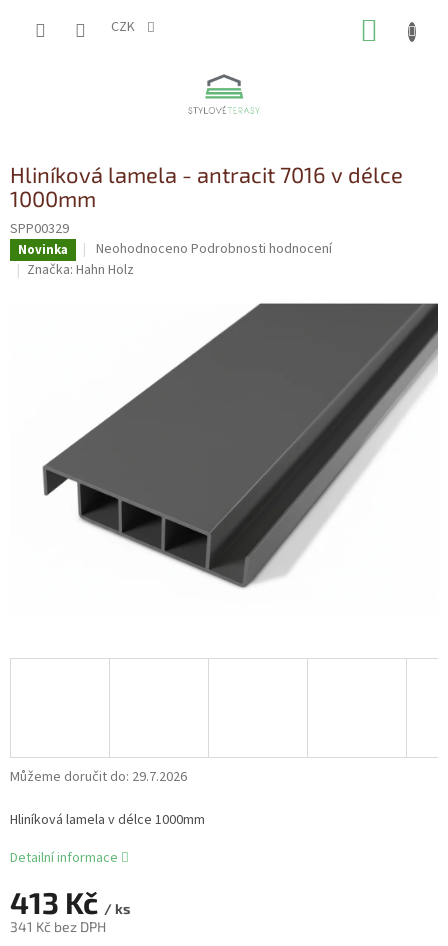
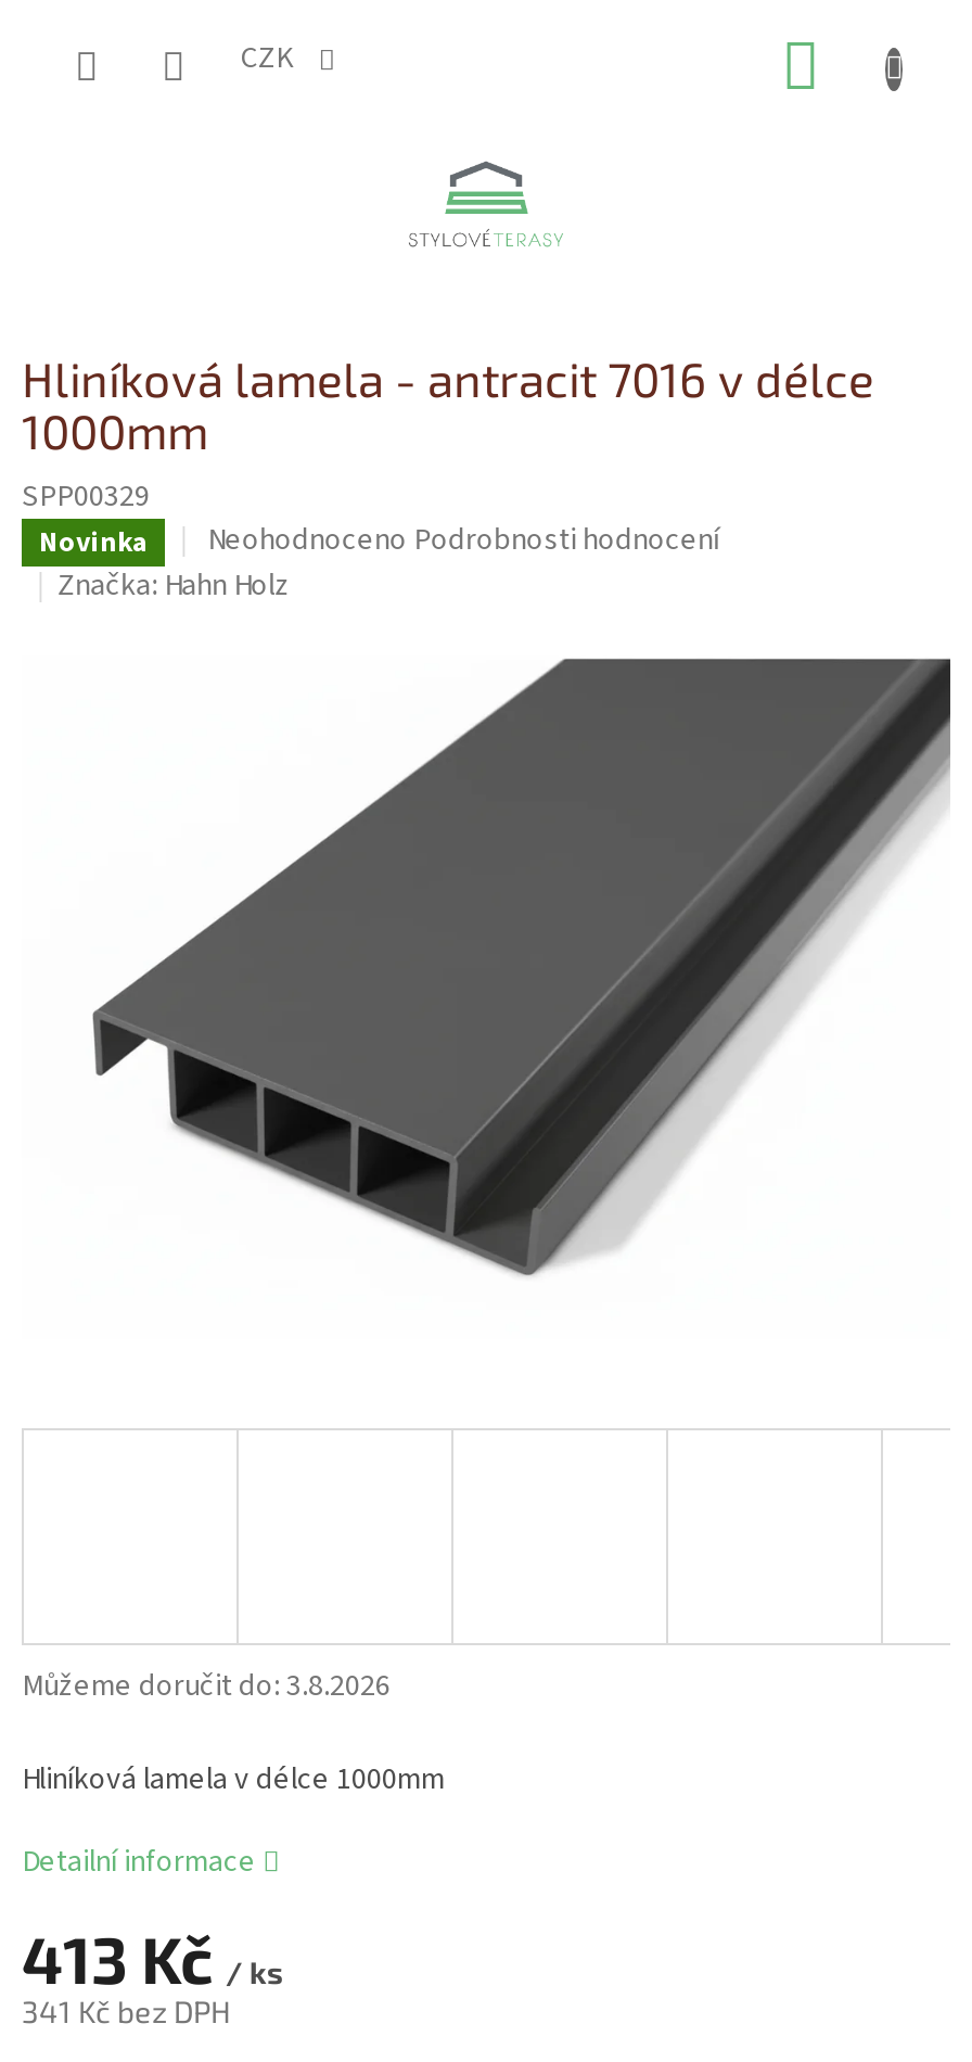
[10,767,187,787] Můžeme doručit do: 29.7.2026 -> [22,1664,391,1708] Můžeme doručit do: 3.8.2026

